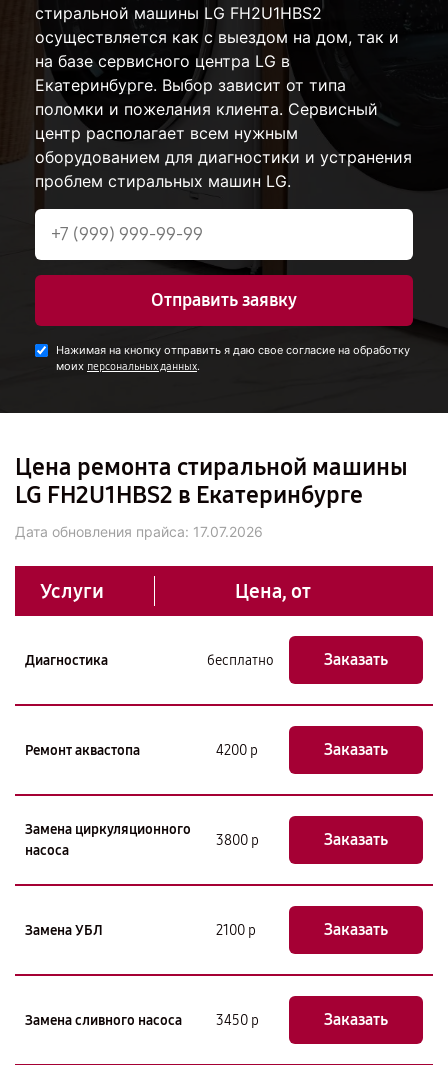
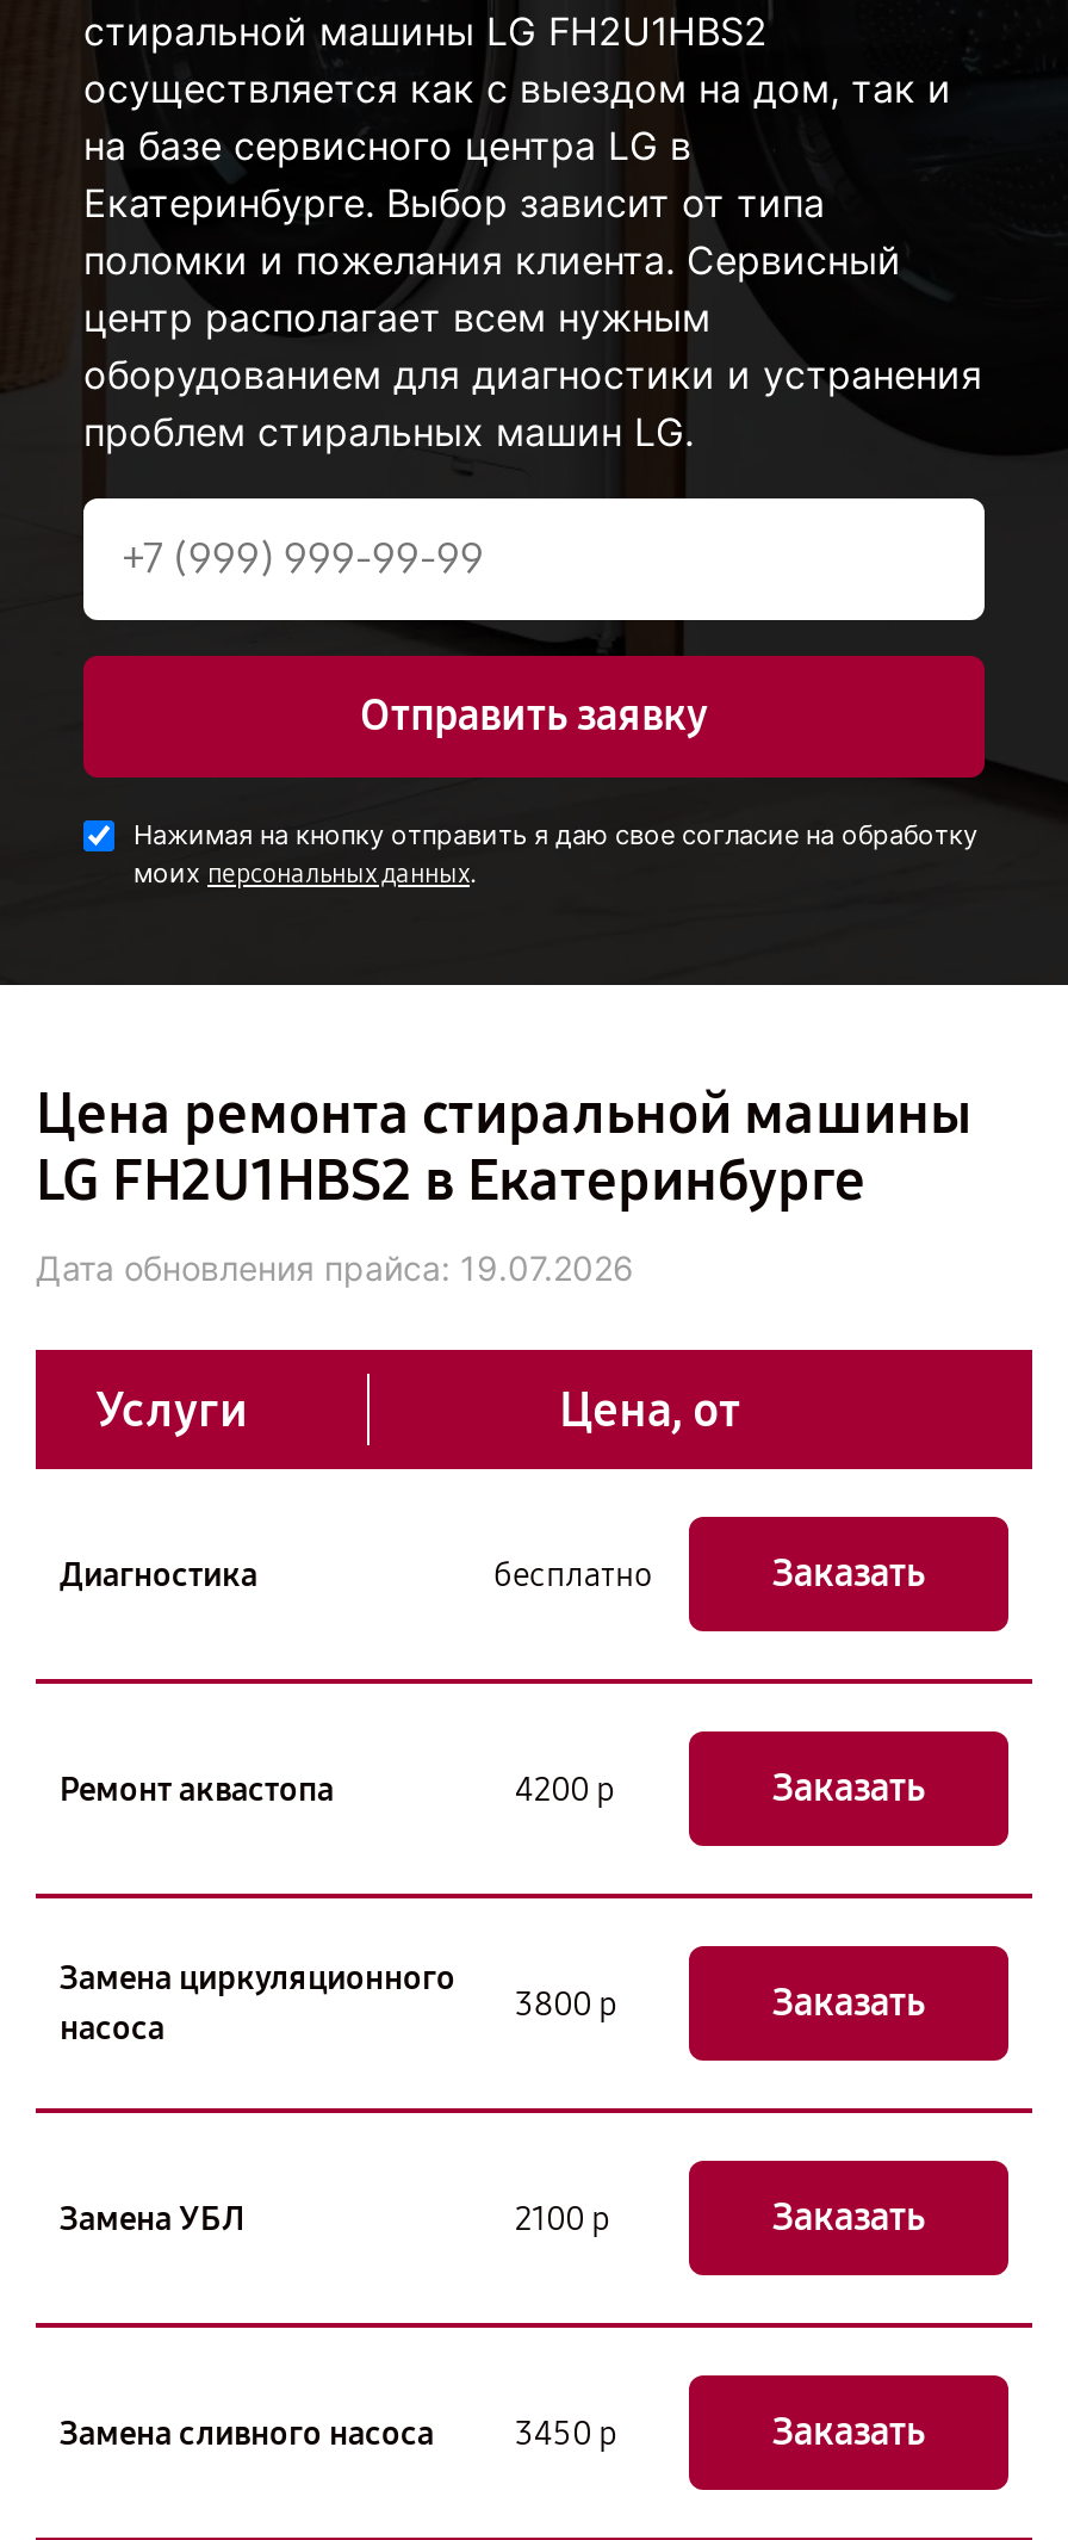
[15,523,263,540] Дата обновления прайса: 17.07.2026 -> [36,1247,634,1288] Дата обновления прайса: 19.07.2026

